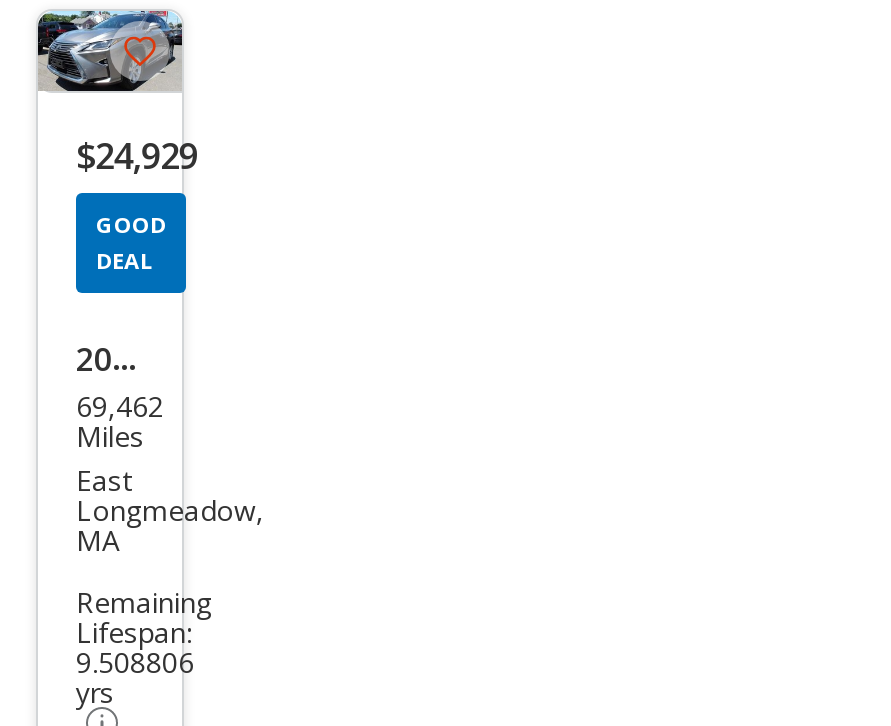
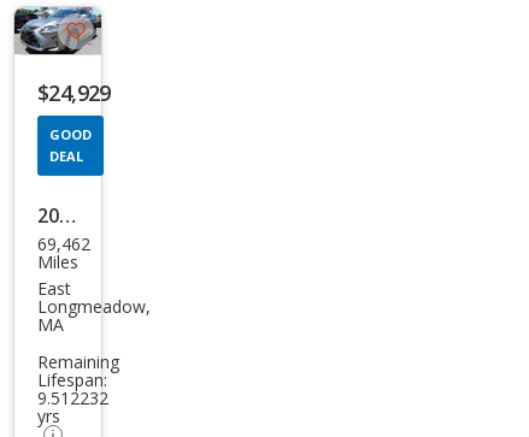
[76,642,194,680] 9.508806 -> [37,387,108,410] 9.512232

